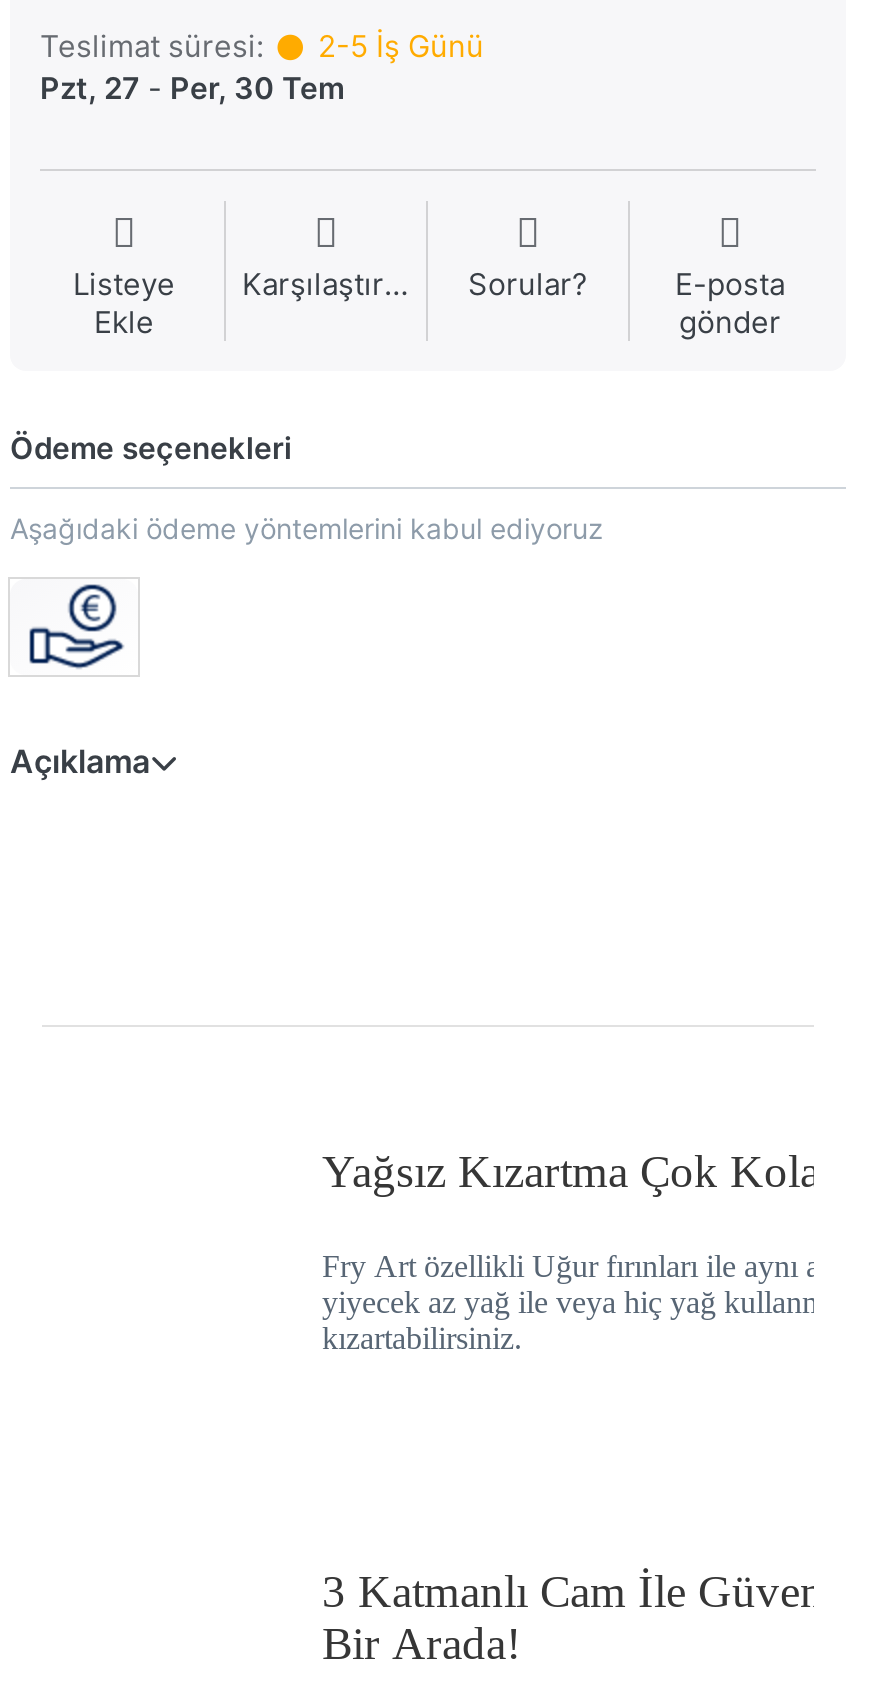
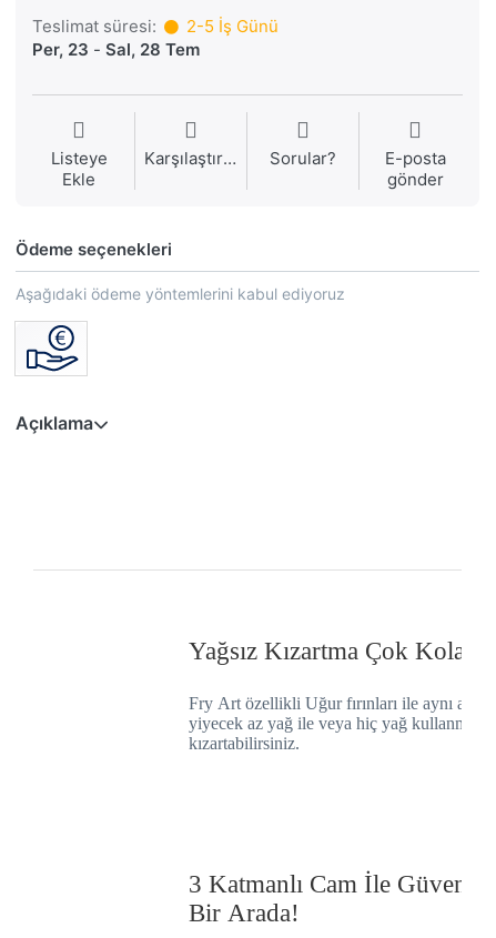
[40,69,344,107] Pzt, 27 - Per, 30 Tem -> [32,39,200,60] Per, 23 - Sal, 28 Tem

